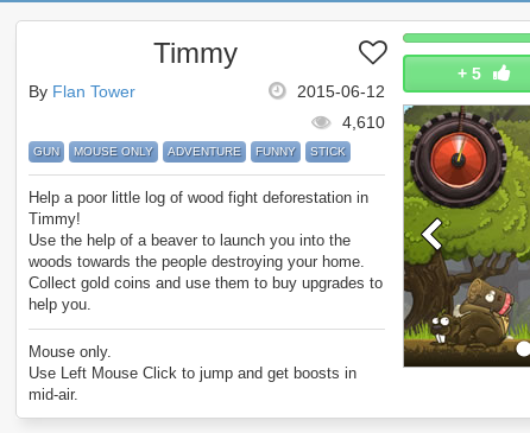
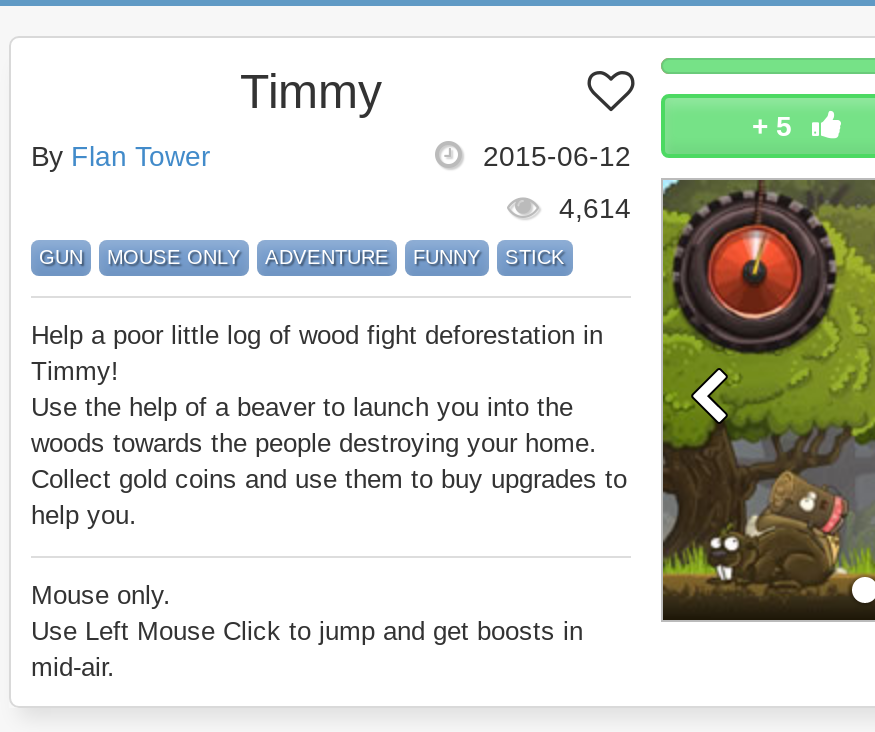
[342,113,385,132] 4,610 -> [559,192,631,224] 4,614

